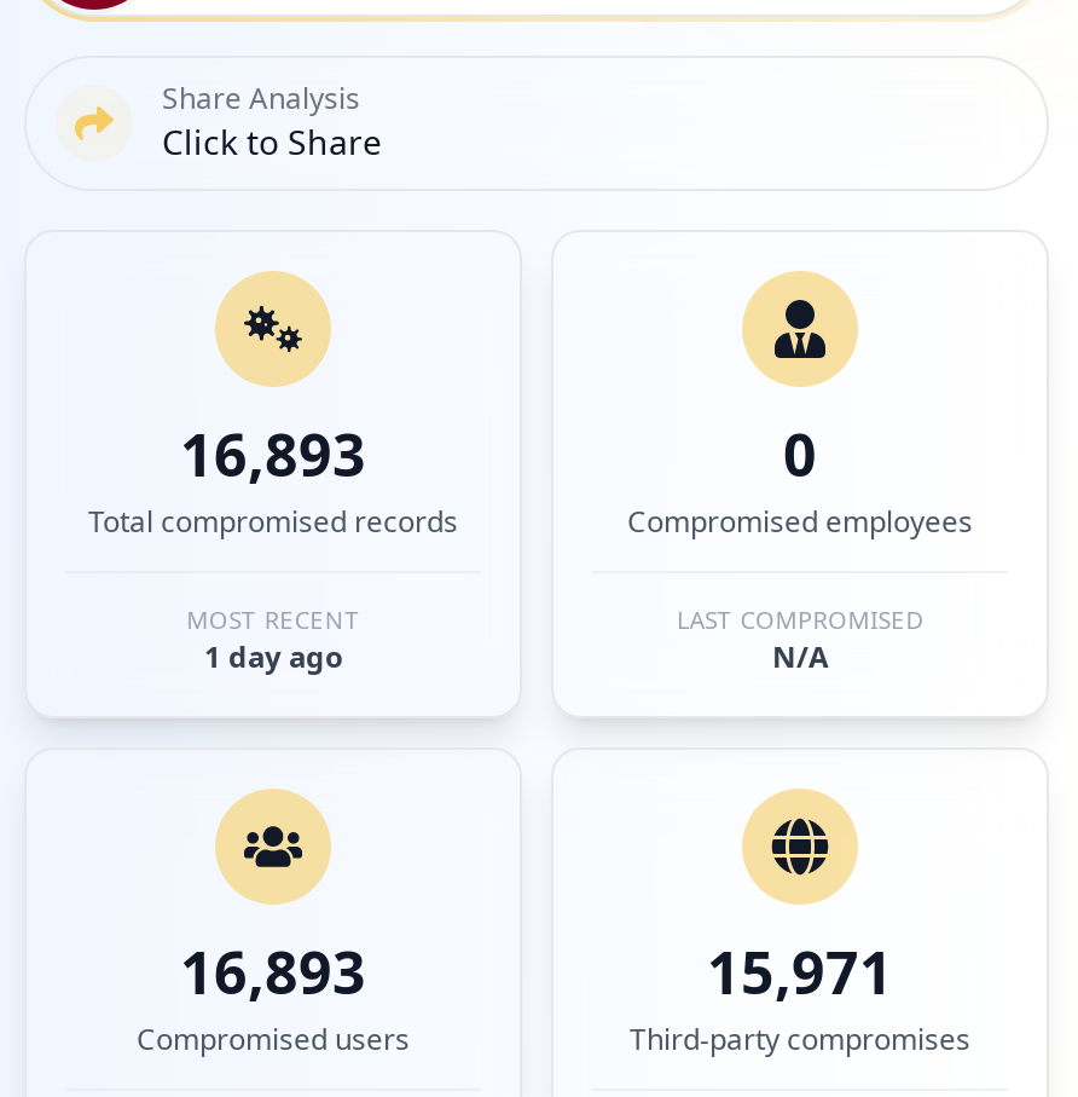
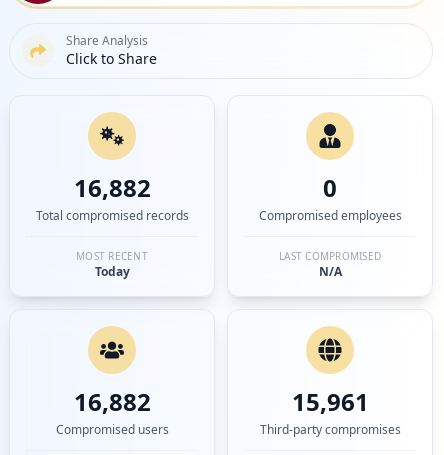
[180,414,366,493] 16,893 -> [73,171,150,204] 16,882
[204,636,342,677] 1 day ago -> [94,263,129,280] Today
[180,931,366,1011] 16,893 -> [73,385,150,418] 16,882
[707,931,893,1011] 15,971 -> [291,385,368,418] 15,961

